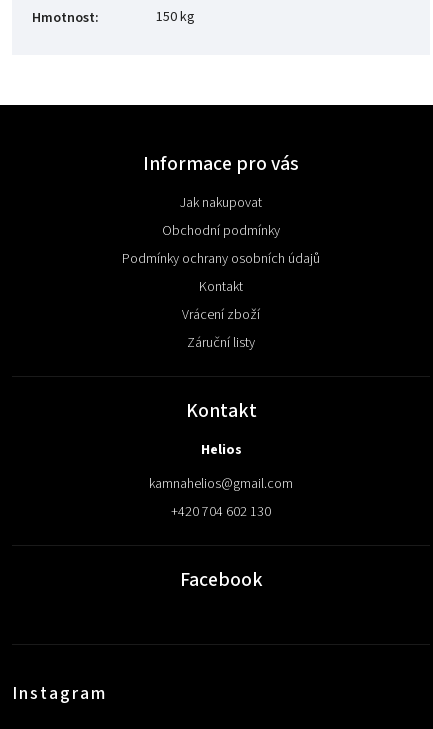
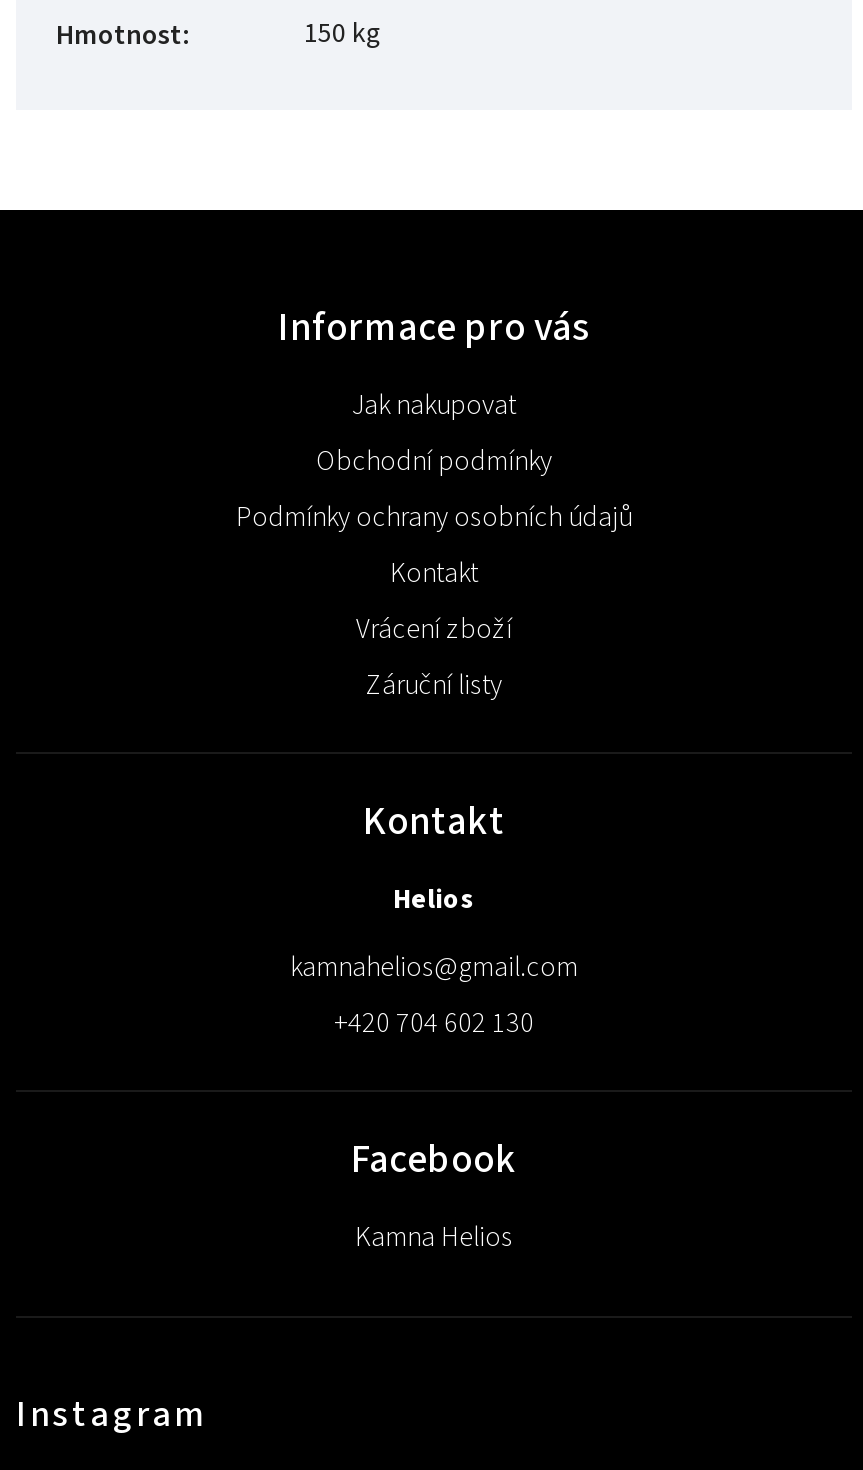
none -> [355,1219,513,1259] Kamna Helios

